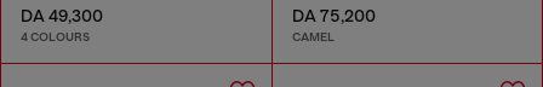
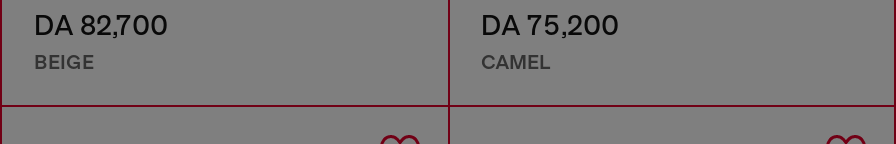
[21,6,103,45] DA 49,300 | 4 COLOURS -> [34,10,168,75] DA 82,700 | BEIGE

